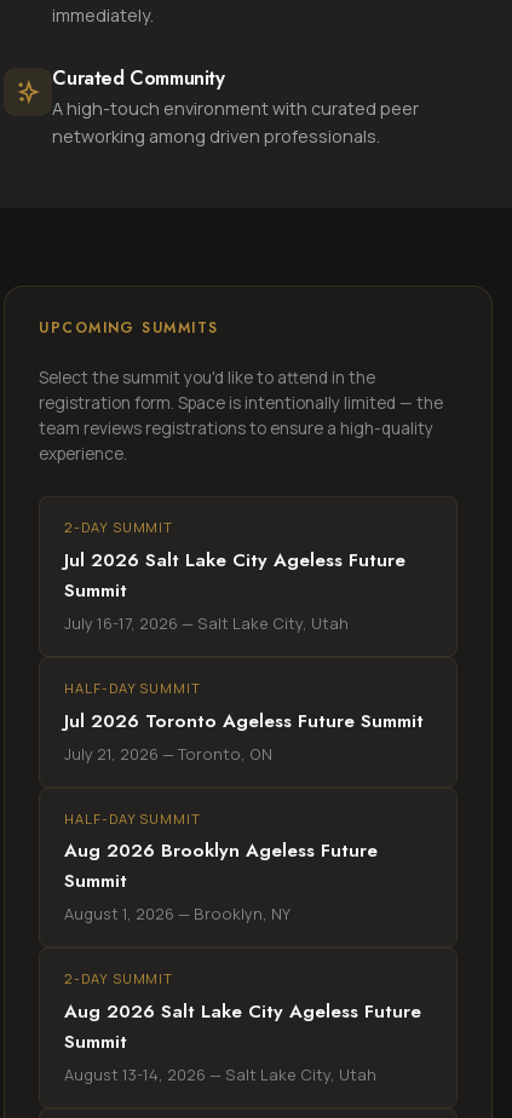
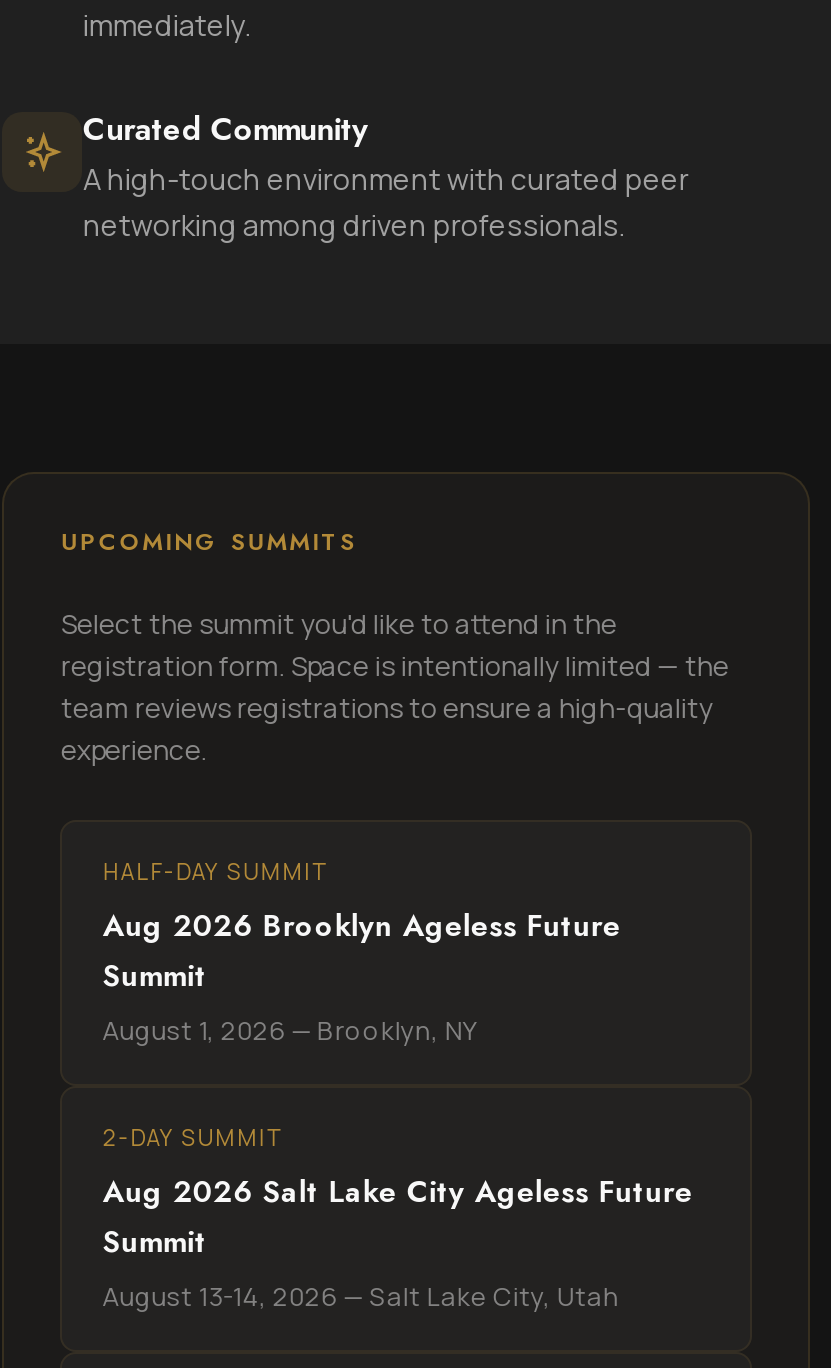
[65,518,424,764] 2-DAY SUMMIT | Jul 2026 Salt Lake City Ageless Future | Summit | July 16-17, 2026 — Salt Lake City, Utah | HALF-DAY SUMMIT | Jul 2026 Toronto Ageless Future Summit | July 21, 2026 — Toronto, ON -> none

